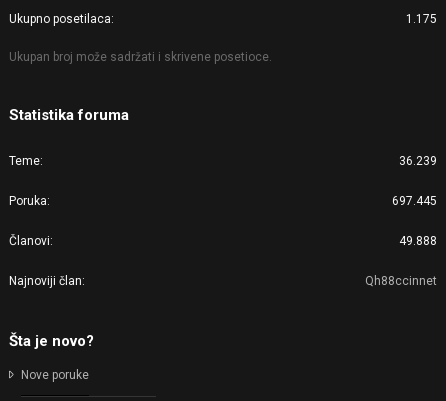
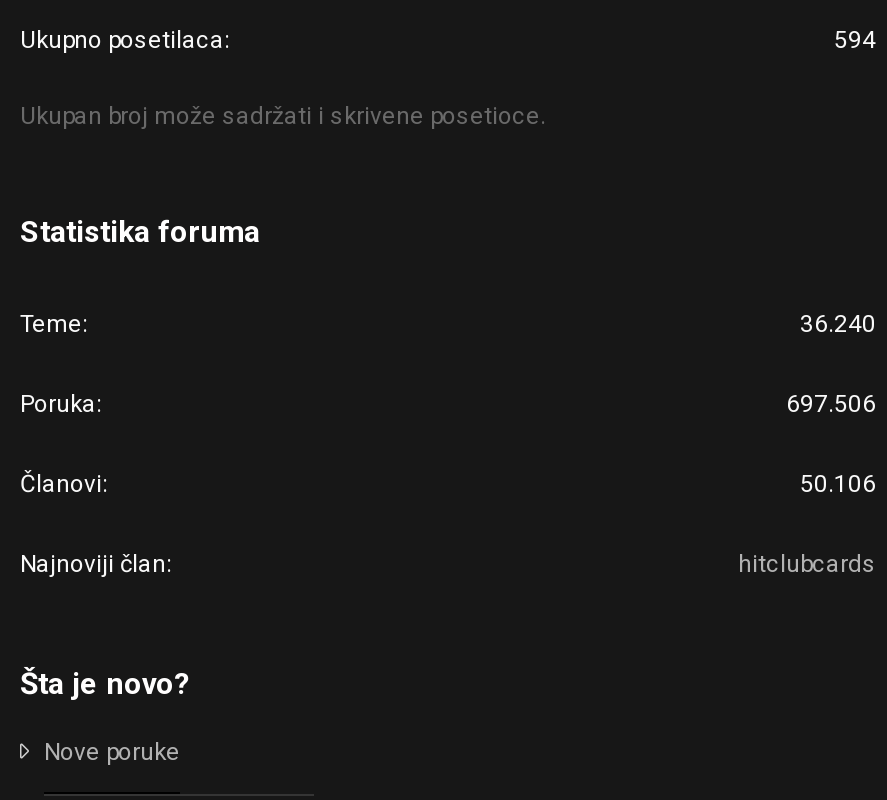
[406,12,437,26] 1.175 -> [834,26,876,54] 594
[399,154,437,168] 36.239 -> [800,310,876,338] 36.240
[392,194,437,208] 697.445 -> [786,390,876,418] 697.506
[399,234,437,248] 49.888 -> [800,470,876,498] 50.106
[365,274,437,288] Qh88ccinnet -> [738,550,876,578] hitclubcards

